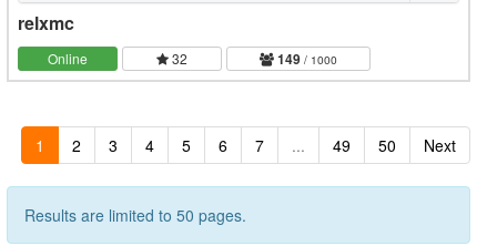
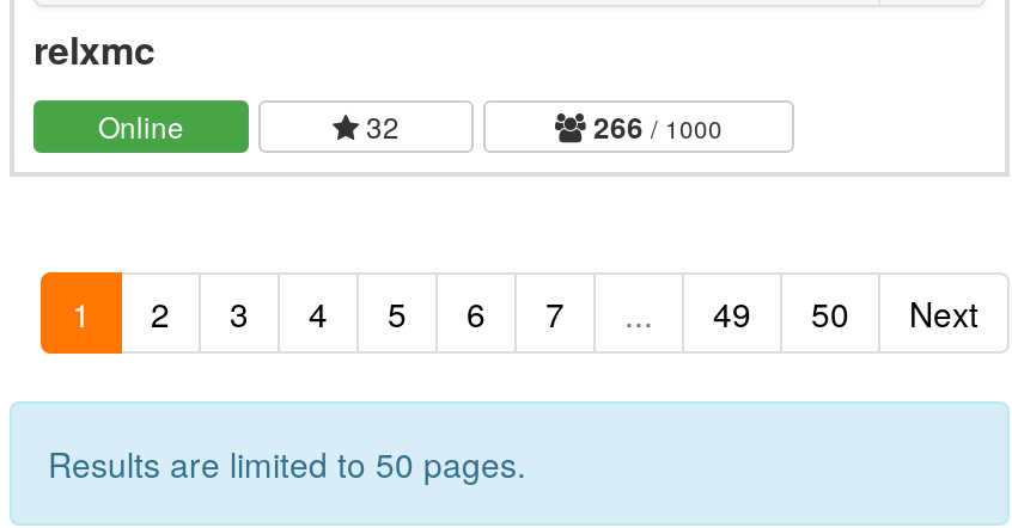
[277,49,337,69] 149 / 1000 -> [593,106,723,149] 266 / 1000

